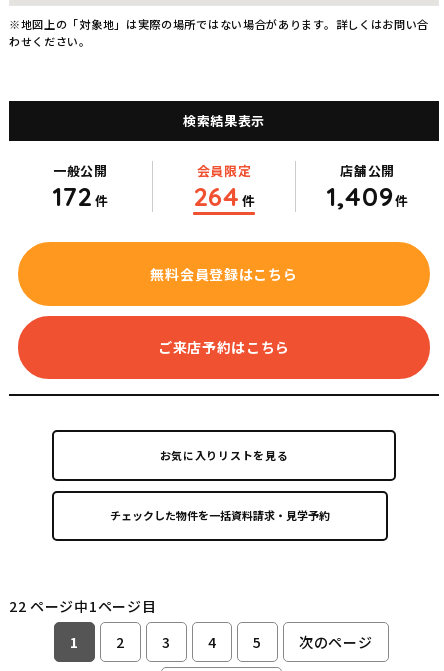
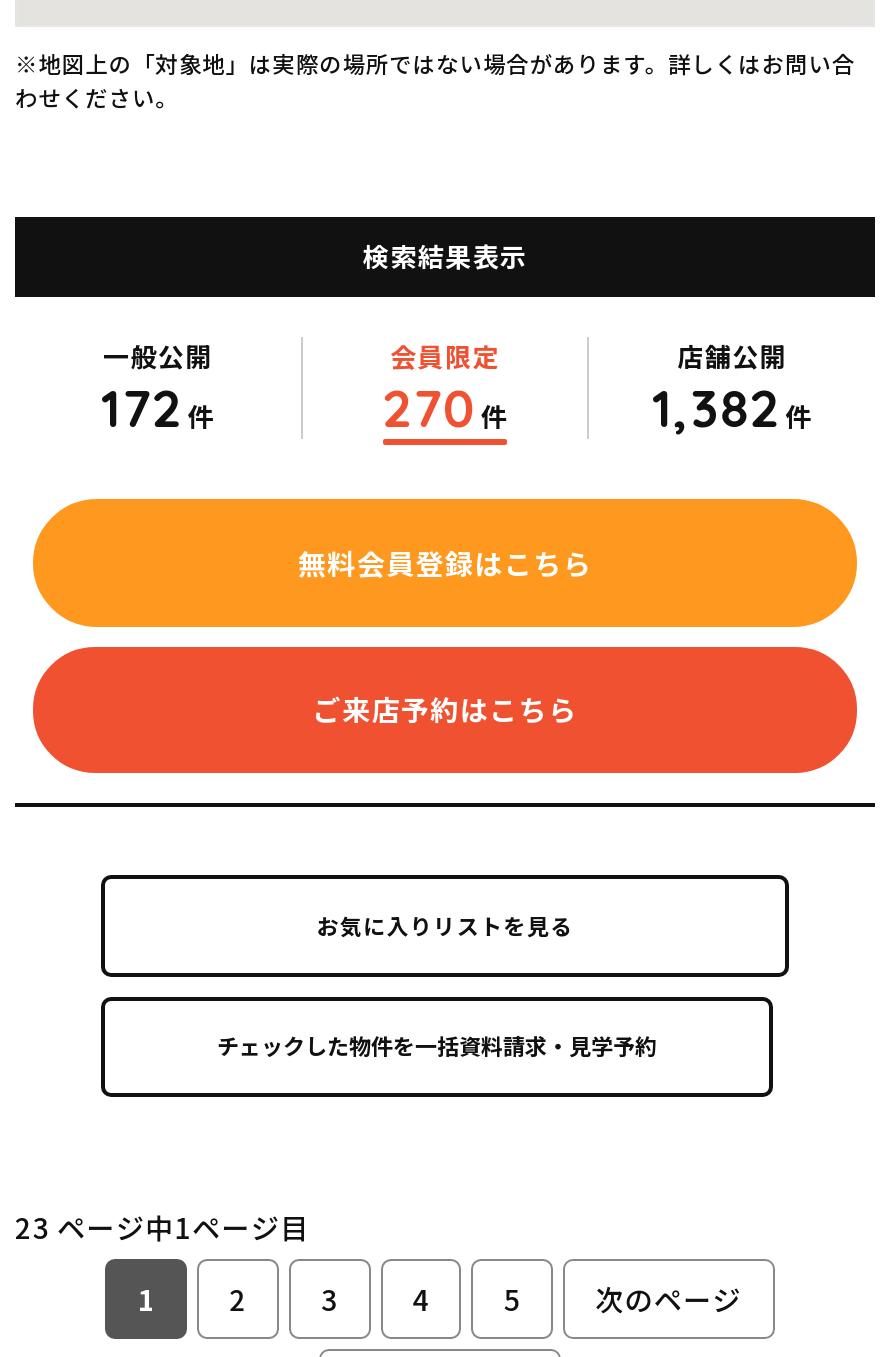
[193,180,255,213] 264 件 -> [382,376,508,442] 270 件
[326,180,409,213] 1,409 件 -> [652,376,812,442] 1,382 件
[9,596,156,616] 22 ページ中1ページ目 -> [15,1208,310,1248] 23 ページ中1ページ目

